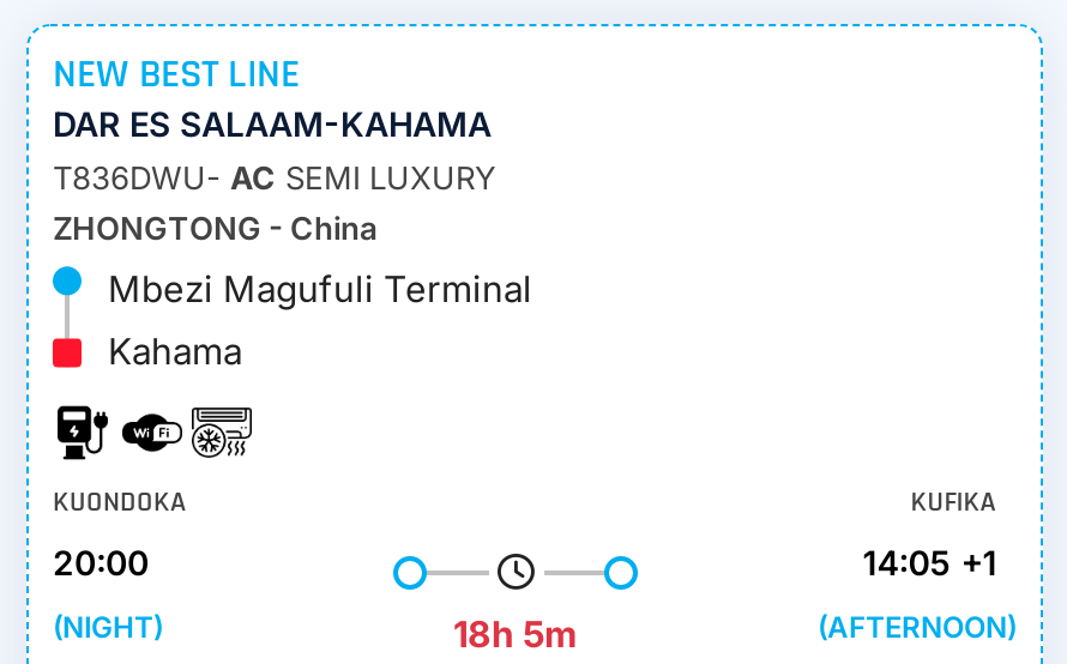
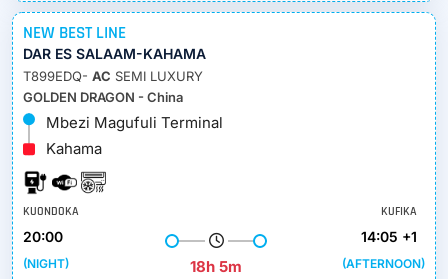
[53,158,496,247] T836DWU- AC SEMI LUXURY | ZHONGTONG - China -> [23,68,203,105] T899EDQ- AC SEMI LUXURY | GOLDEN DRAGON - China

